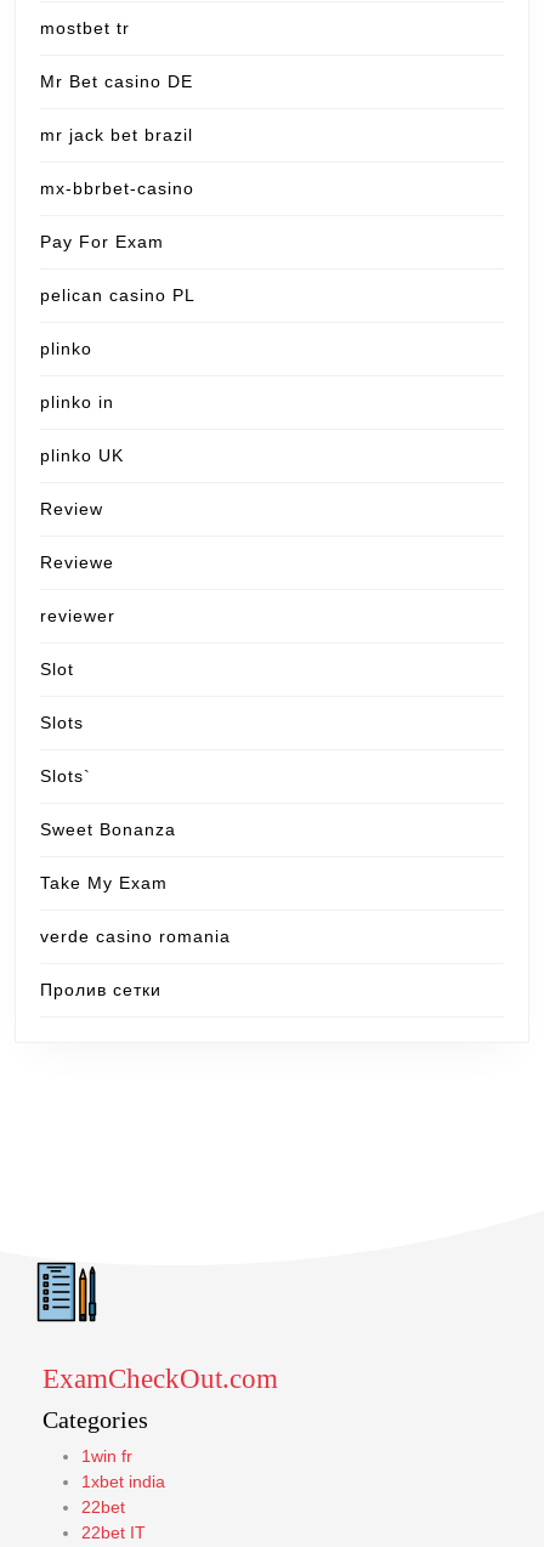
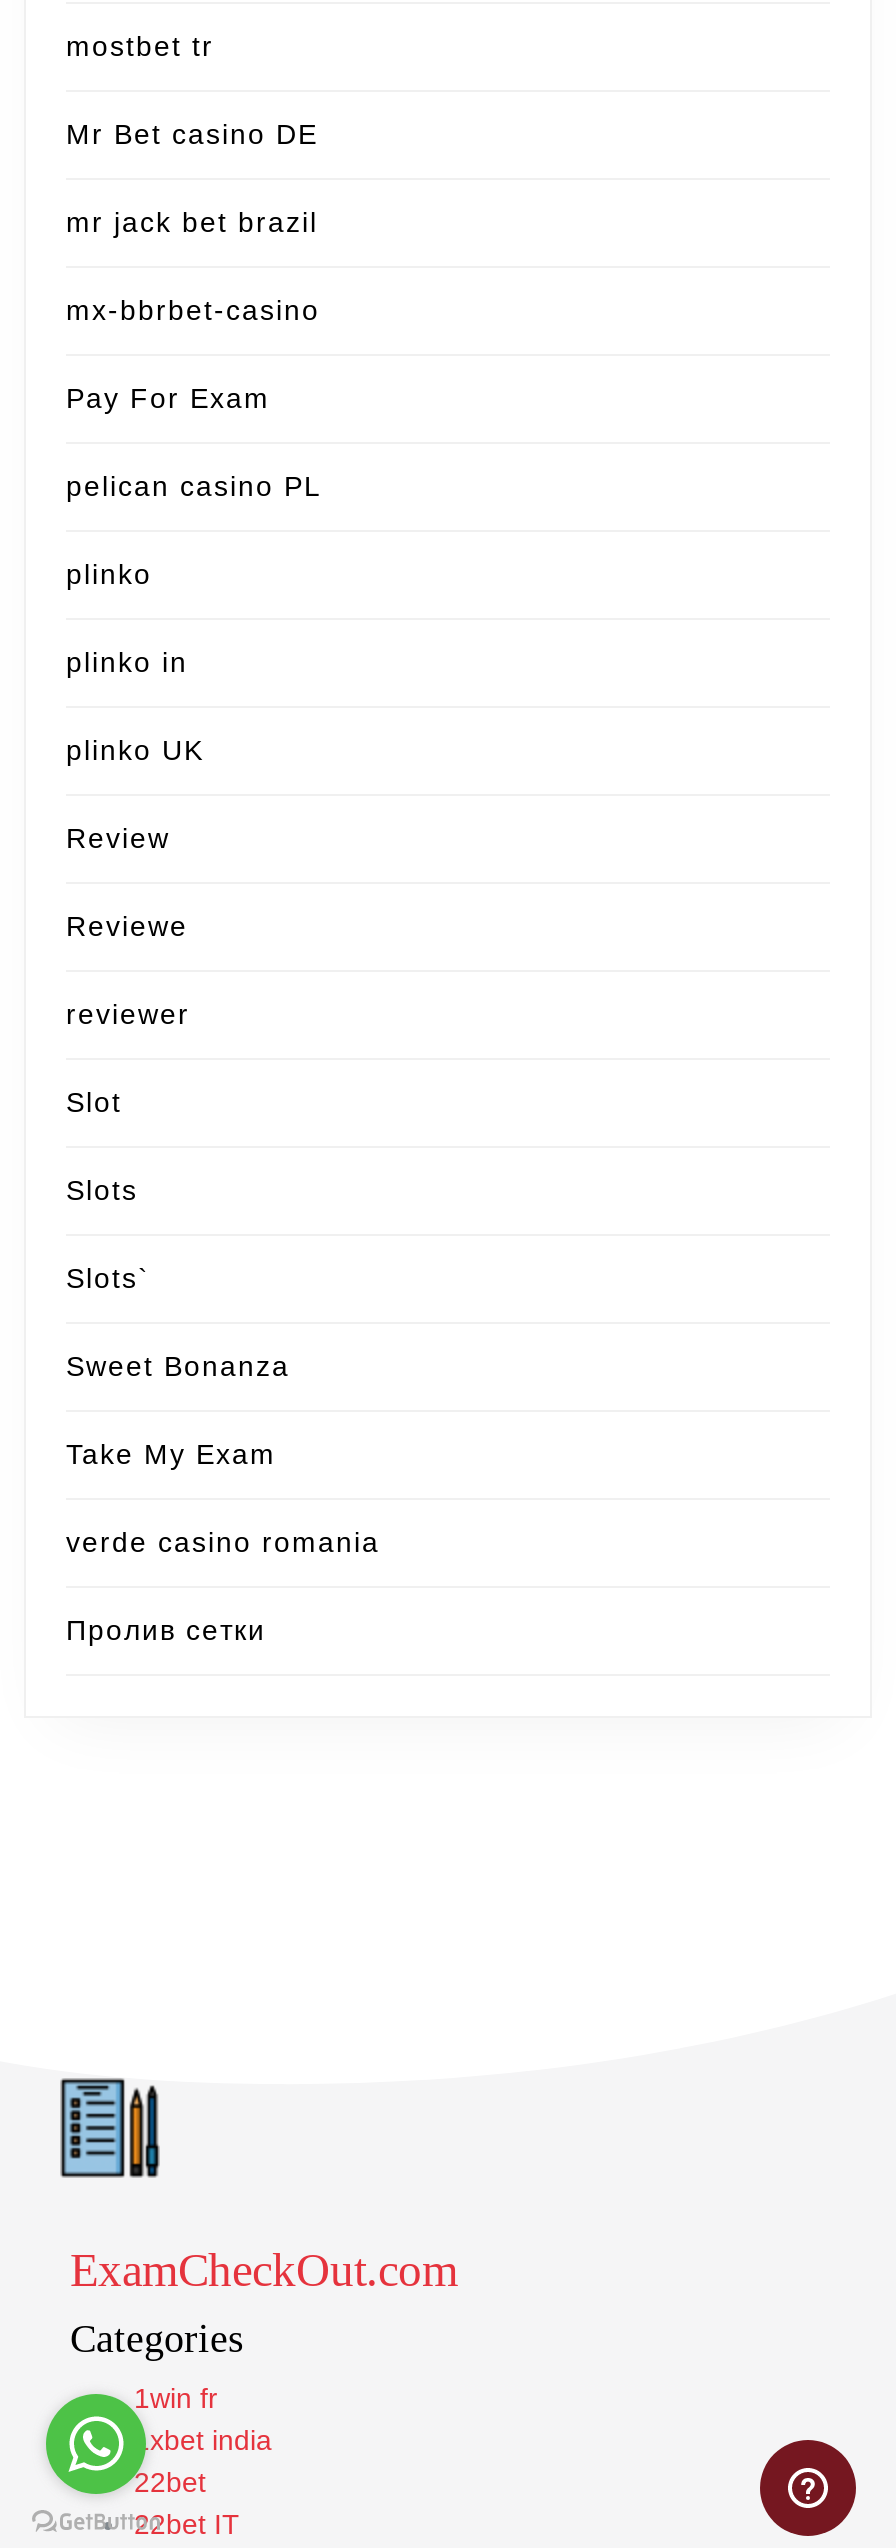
none -> [32,2390,128,2532] [image]
none -> [758,2438,858,2538] [image]

